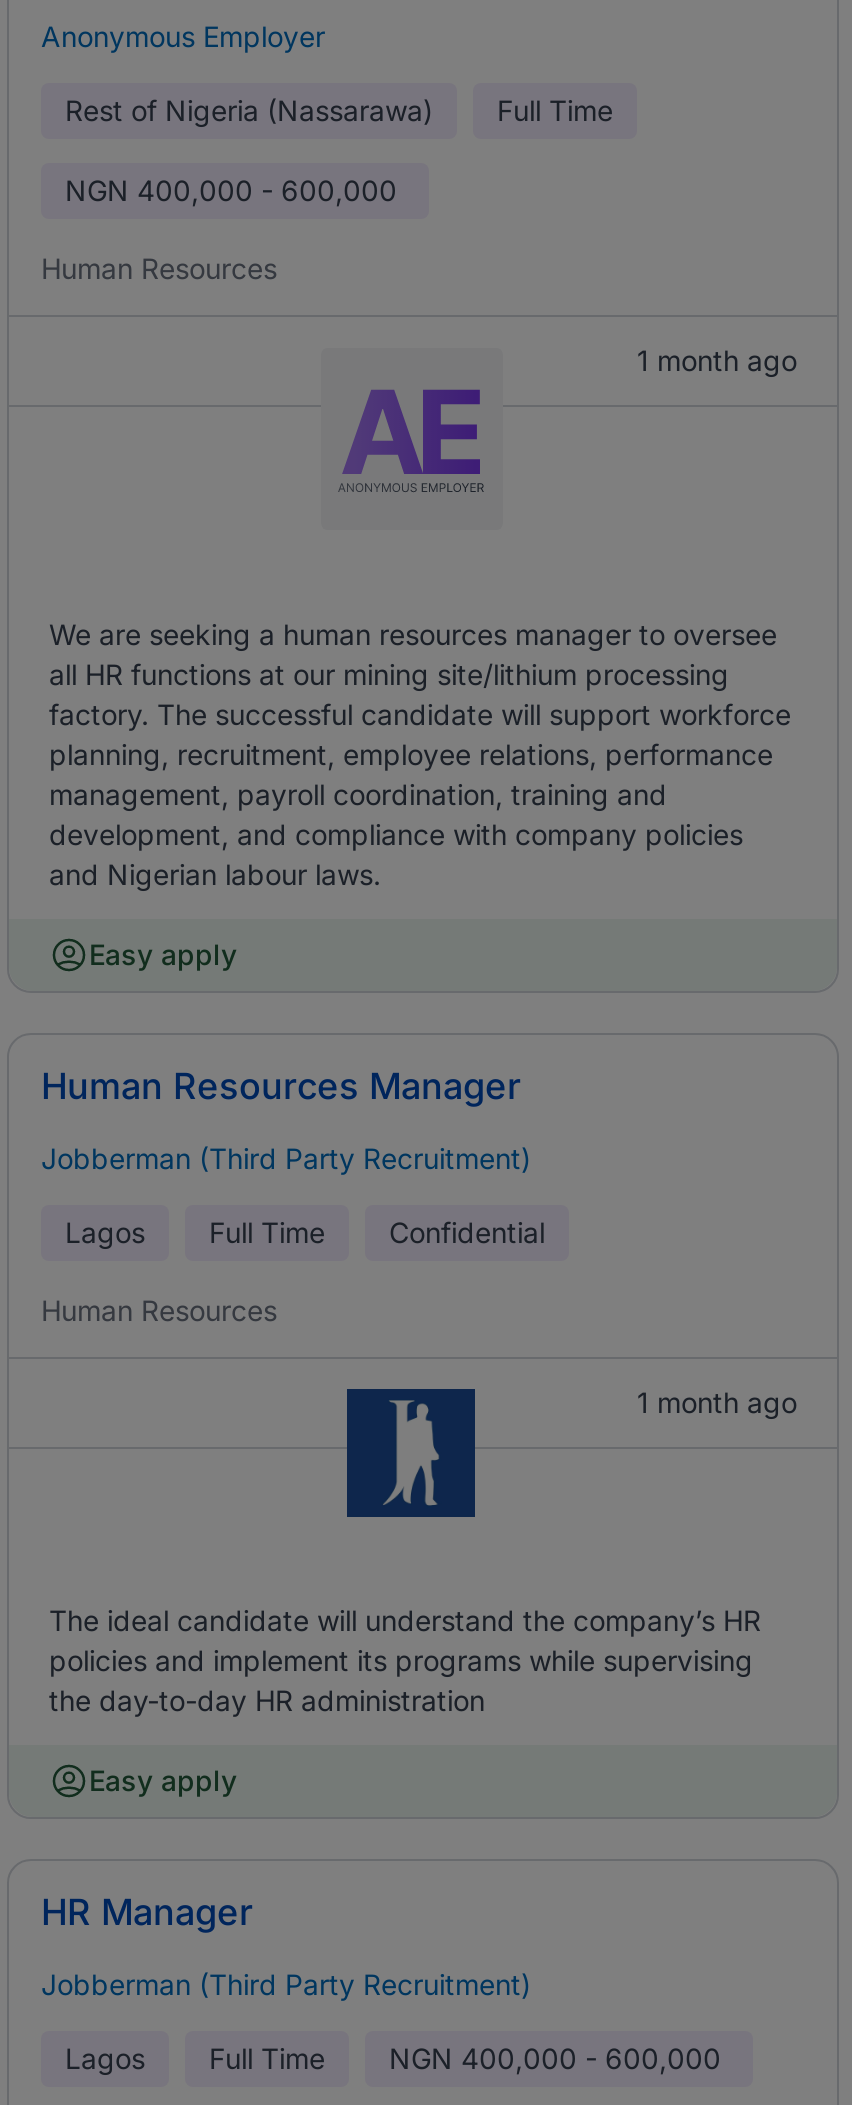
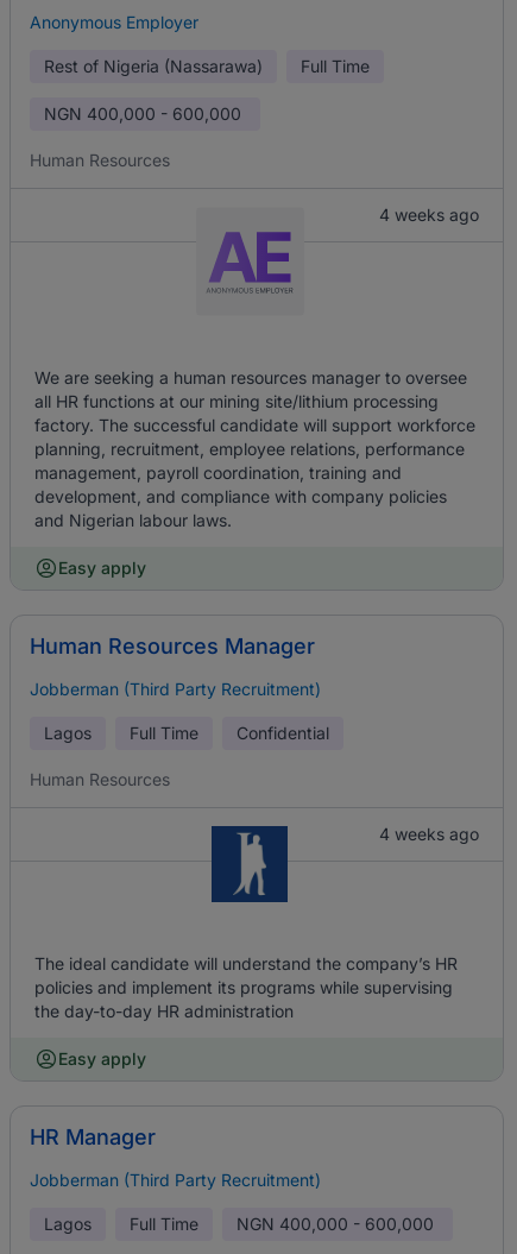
[637,343,797,377] 1 month ago -> [379,204,479,225] 4 weeks ago
[637,1385,797,1419] 1 month ago -> [379,824,479,844] 4 weeks ago

